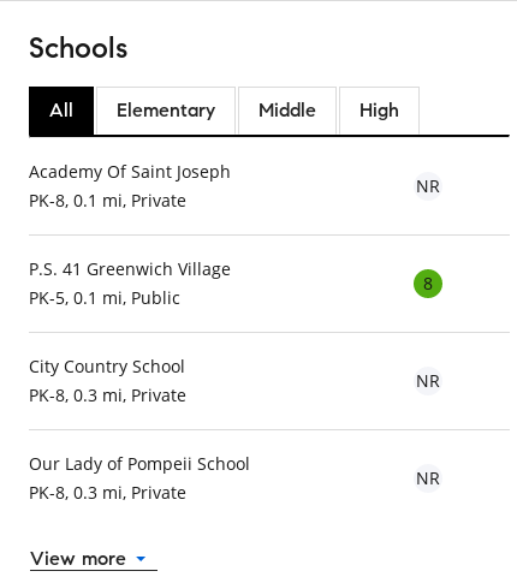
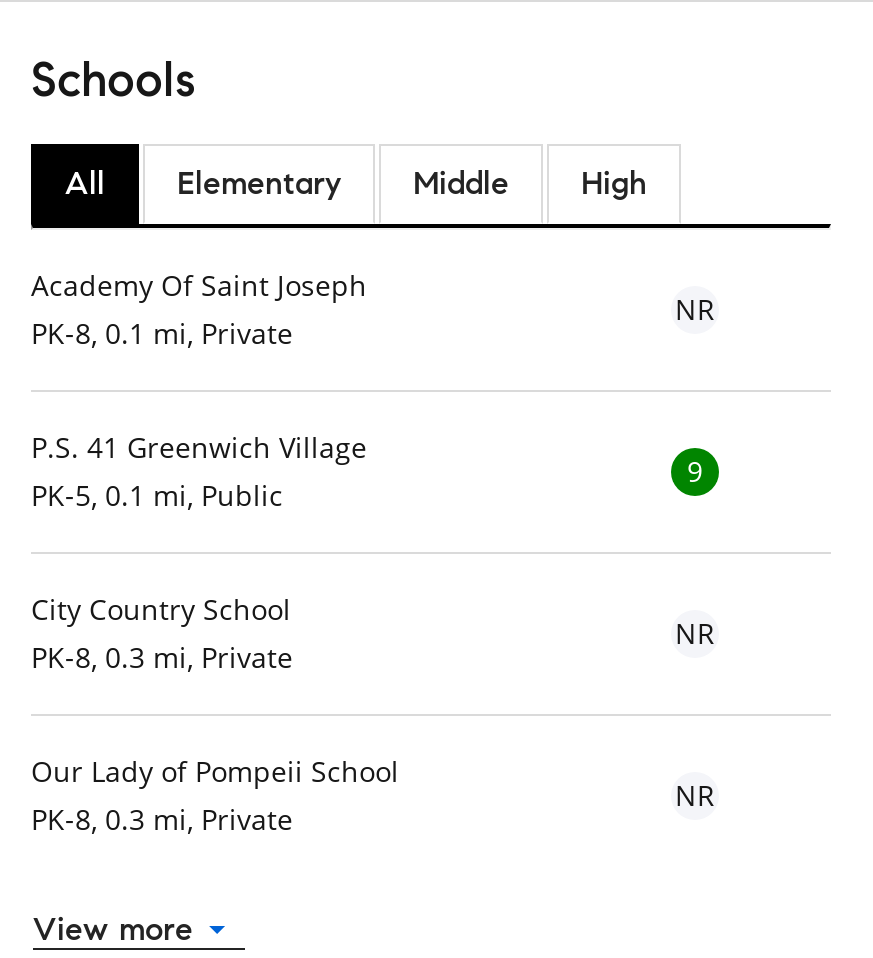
[423,272,433,294] 8 -> [687,452,703,490] 9

